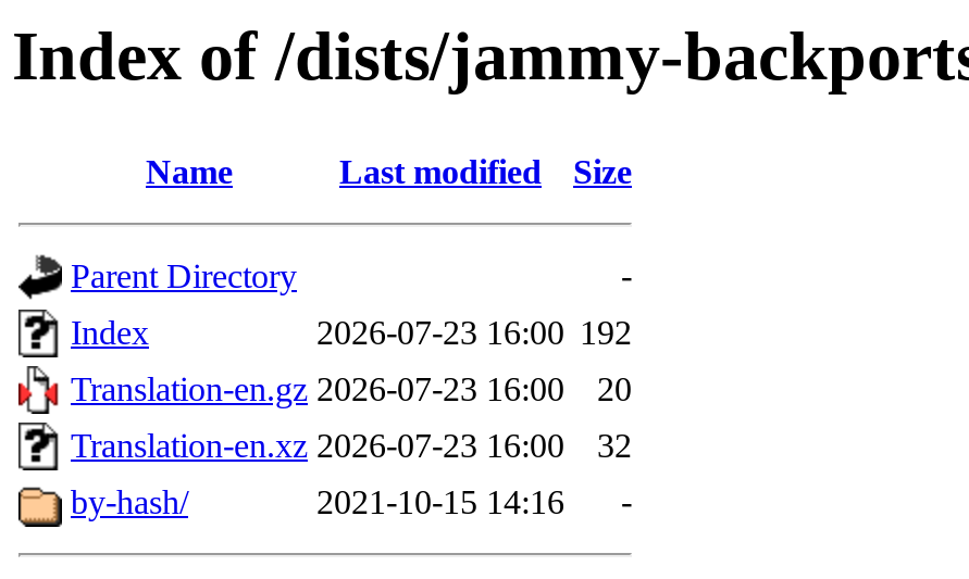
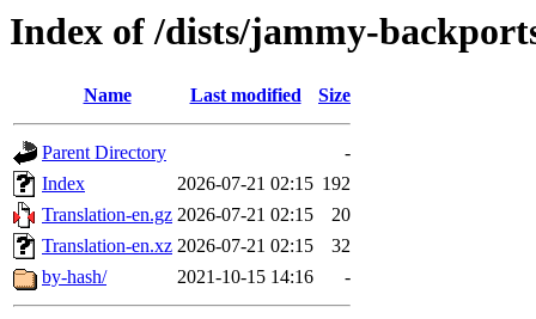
[316,315,632,352] 2026-07-23 16:00 192 -> [177,174,351,194] 2026-07-21 02:15 192
[71,371,564,408] Translation-en.gz 2026-07-23 16:00 -> [42,205,313,225] Translation-en.gz 2026-07-21 02:15
[71,428,564,465] Translation-en.xz 2026-07-23 16:00 -> [42,236,313,256] Translation-en.xz 2026-07-21 02:15

